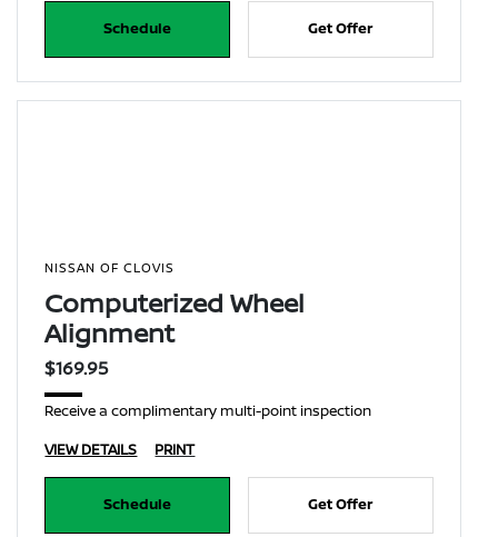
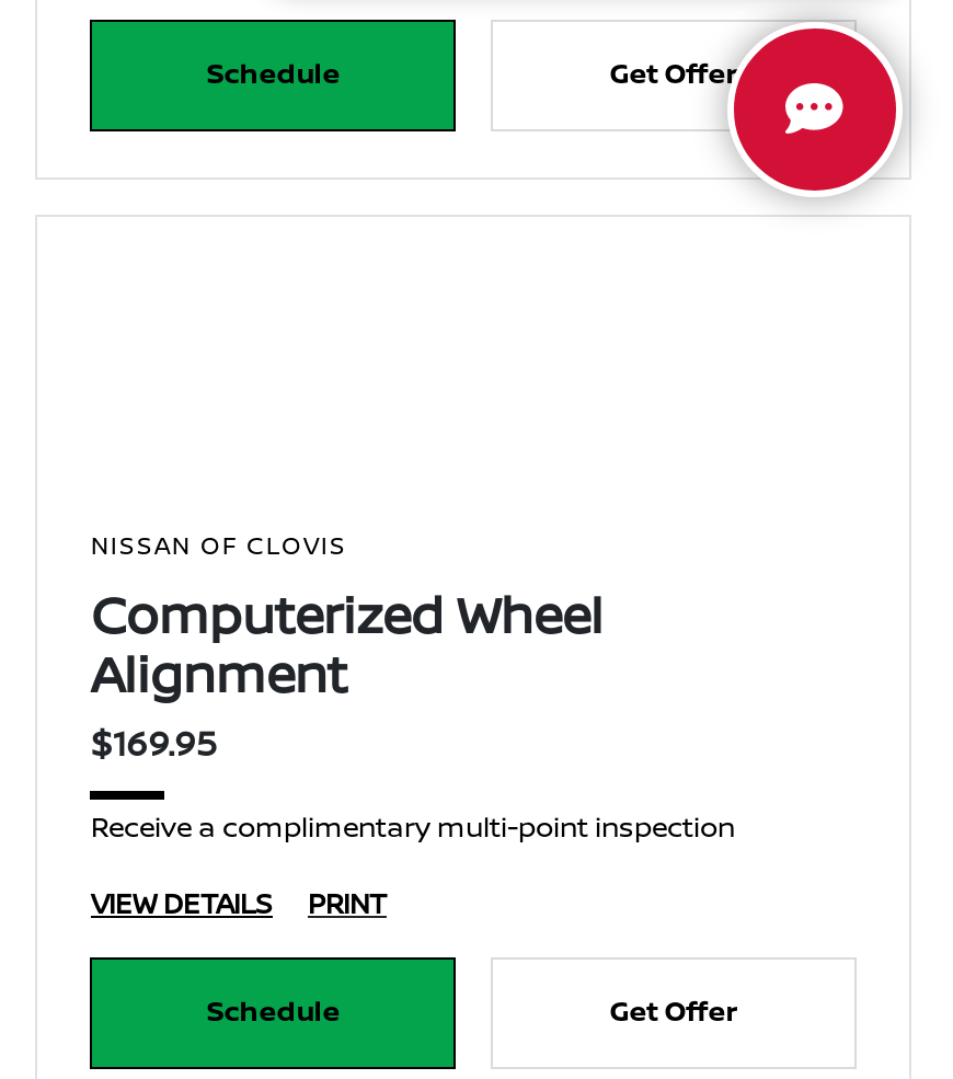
none -> [721,20,905,204] [image]

